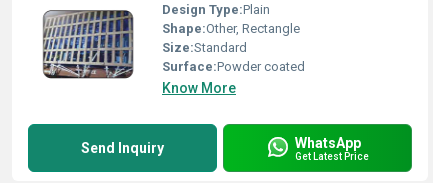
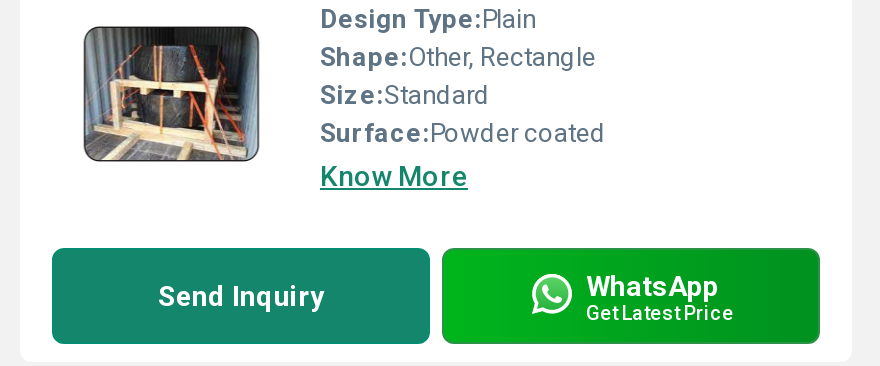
[43,9,134,81] [image] -> [84,20,262,164] [image]

